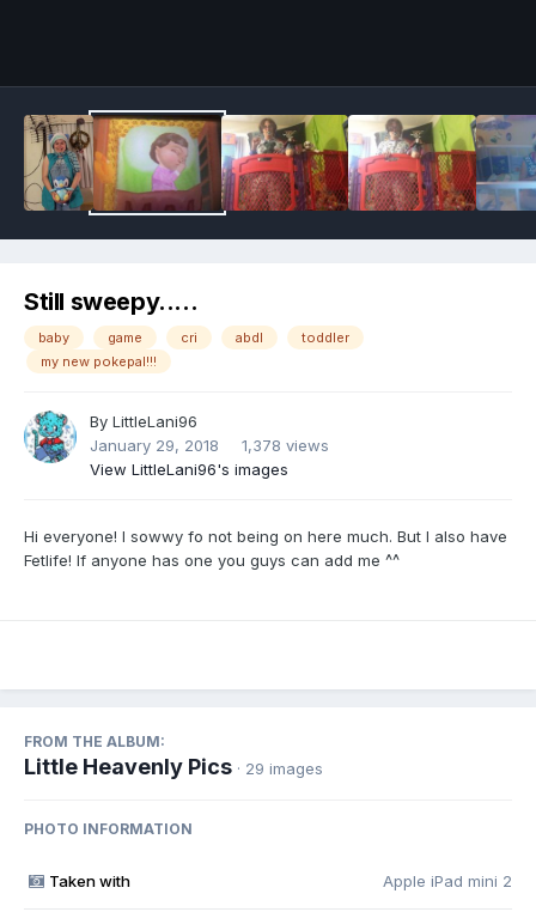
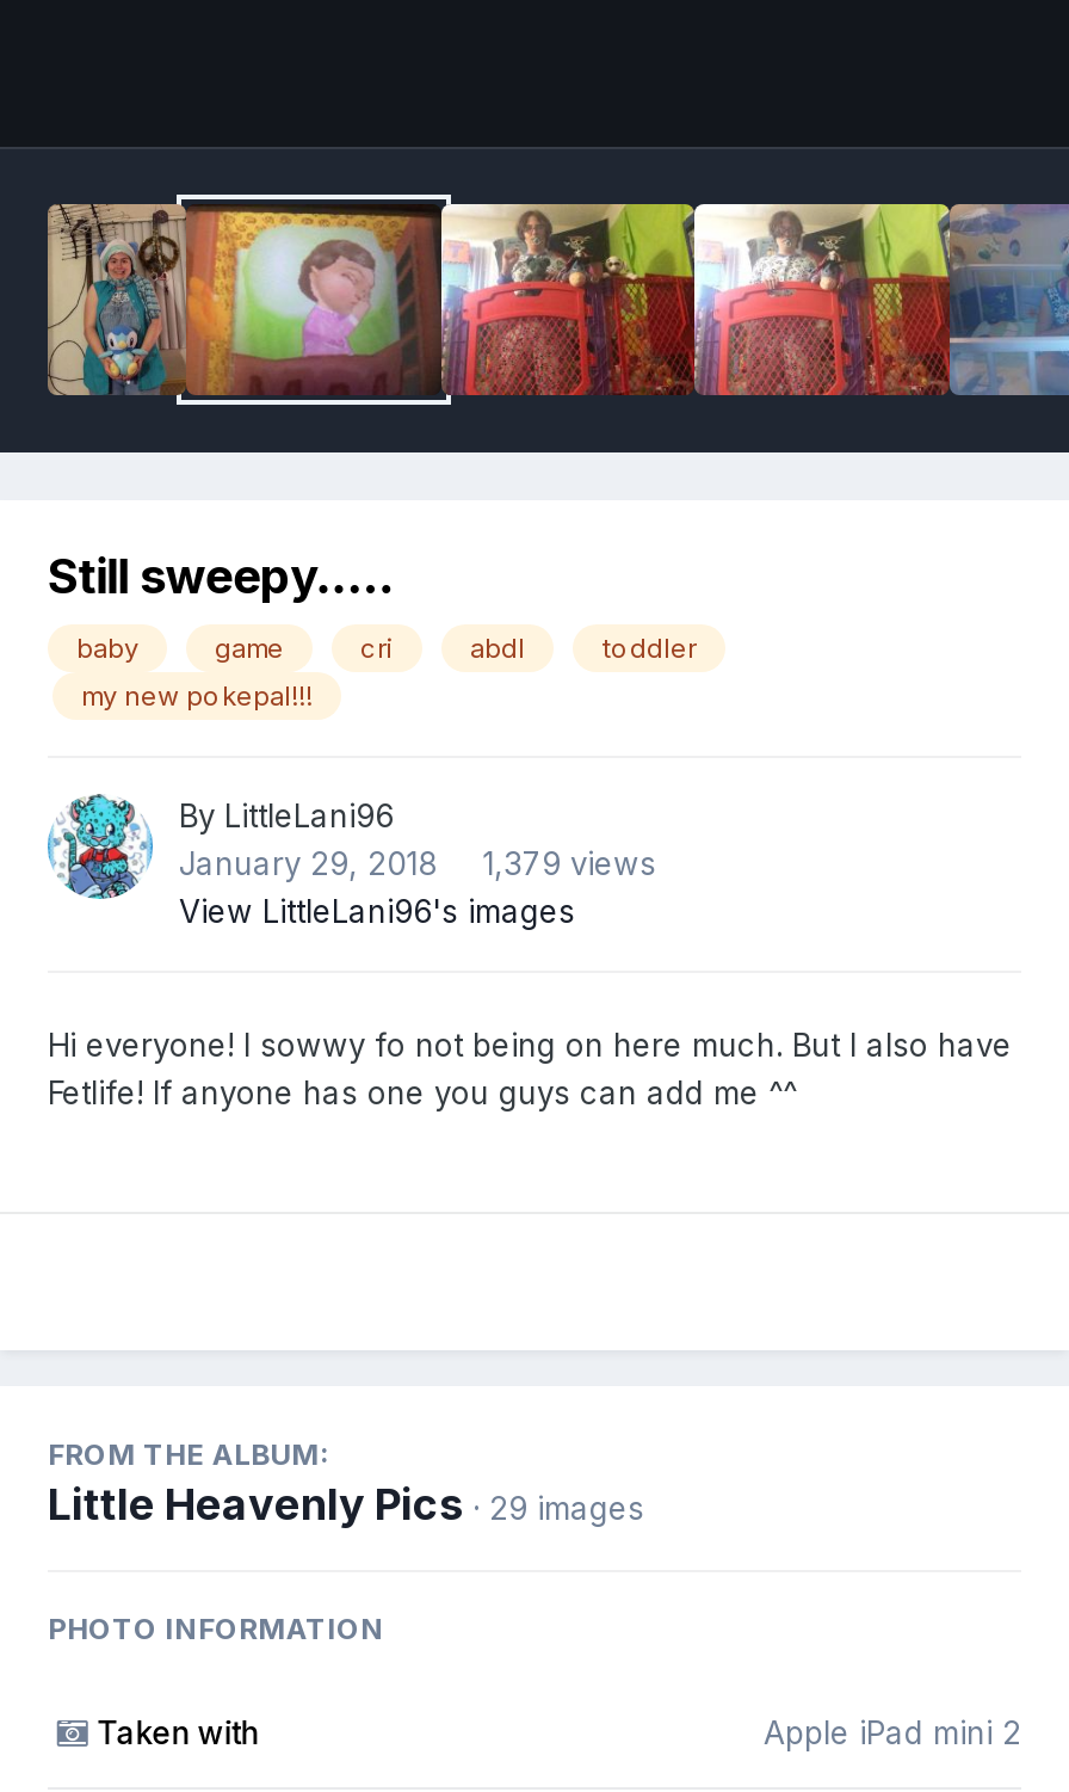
[90,436,329,455] January 29, 2018 1,378 views -> [179,845,656,883] January 29, 2018 1,379 views

